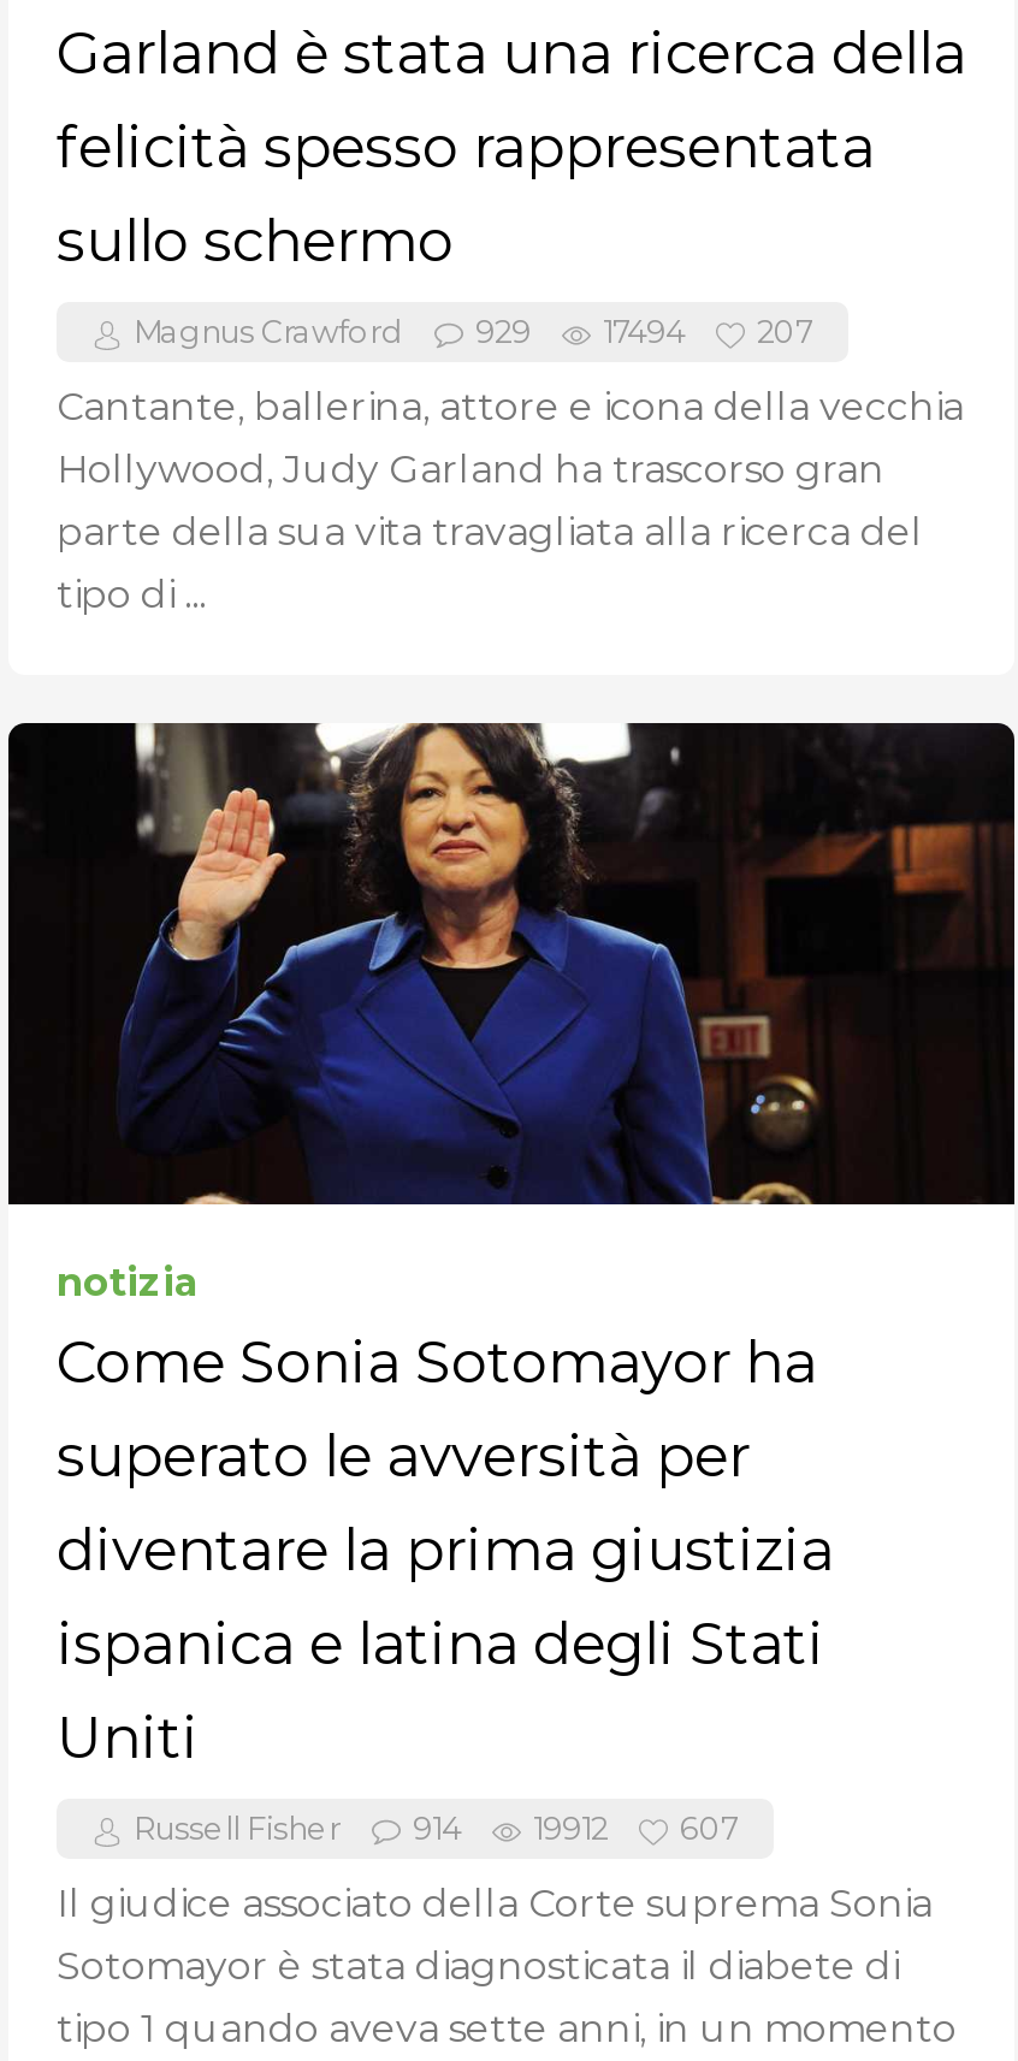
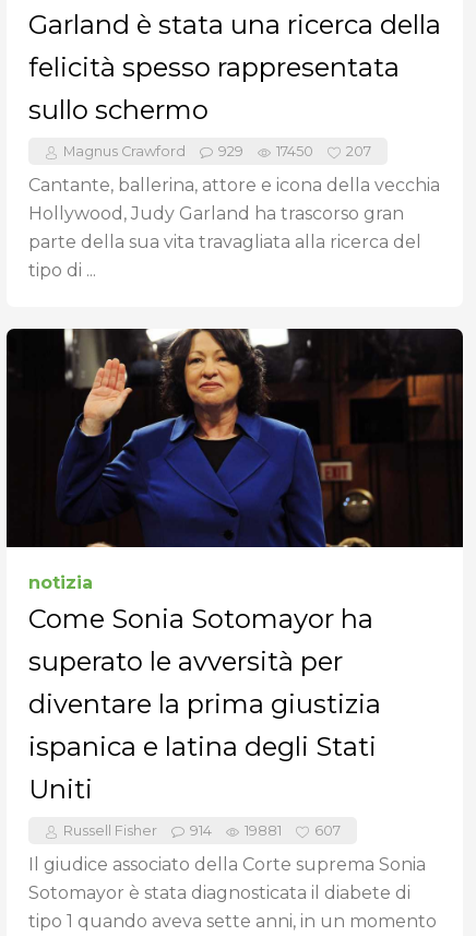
[134,314,812,350] Magnus Crawford 929 17494 207 -> [63,143,371,159] Magnus Crawford 929 17450 207
[134,1811,738,1847] Russell Fisher 914 19912 607 -> [63,822,341,839] Russell Fisher 914 19881 607

